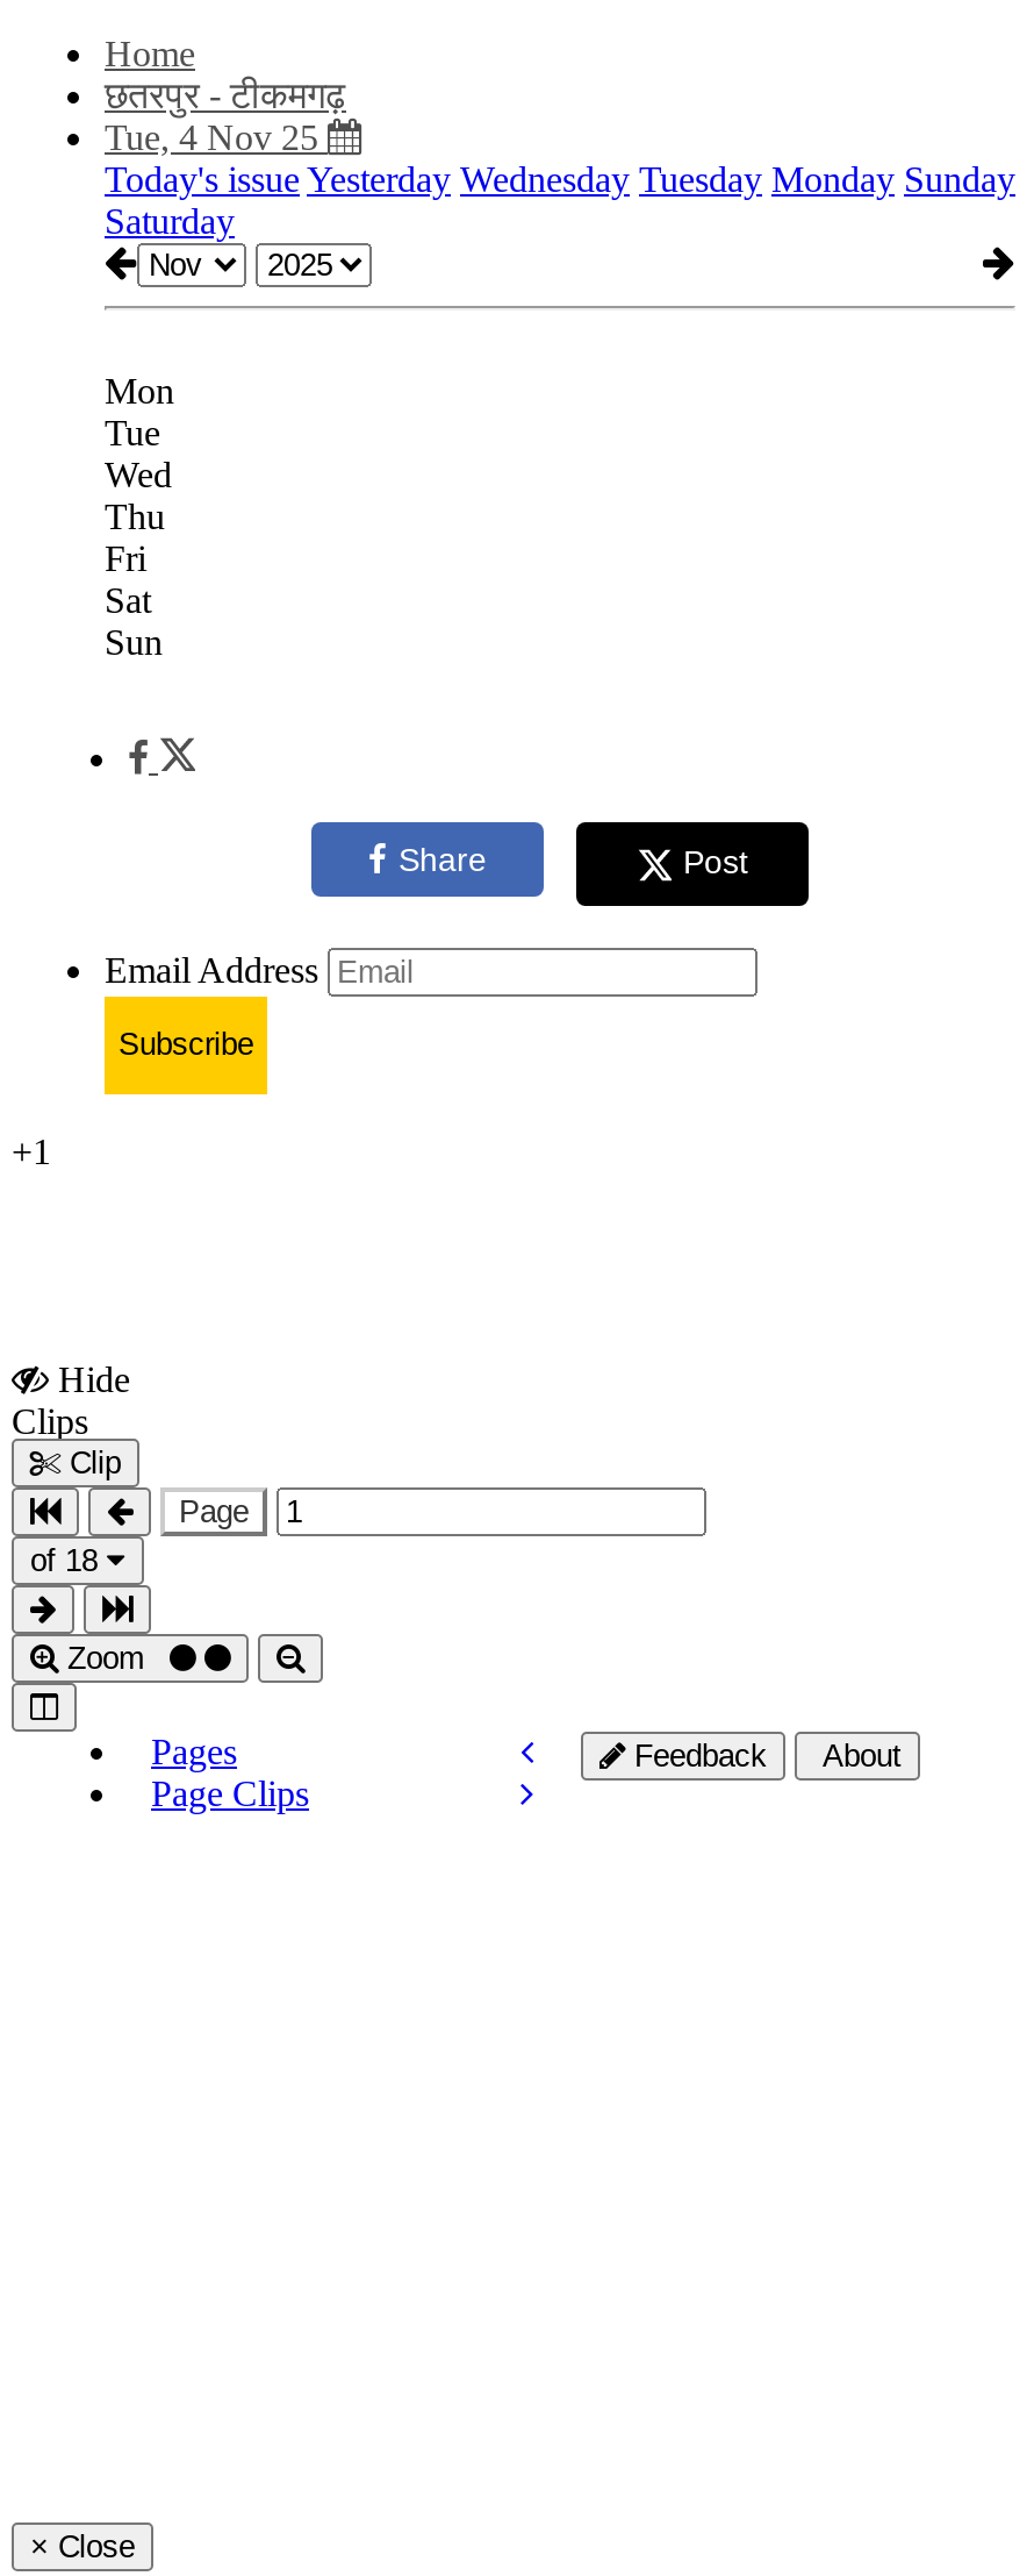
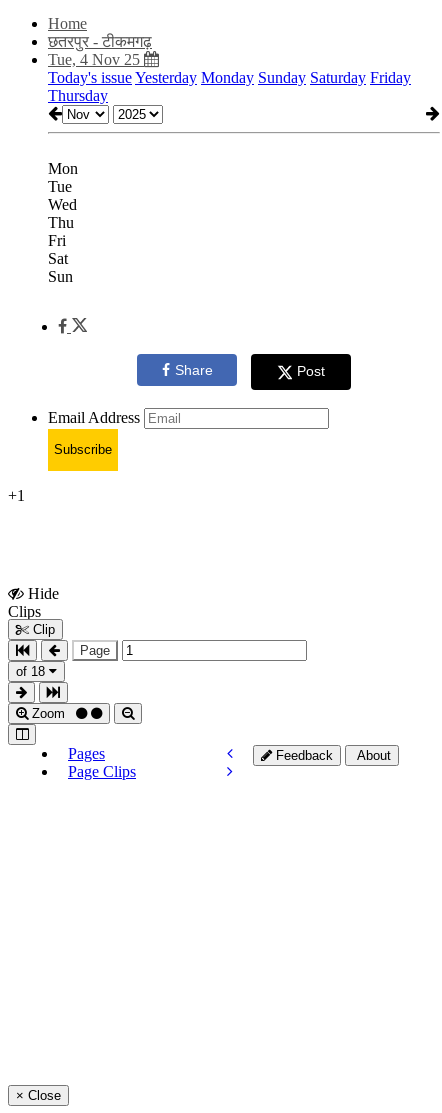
[105,159,1015,241] Today's issue Yesterday Wednesday Tuesday Monday Sunday | Saturday -> [48,69,411,104] Today's issue Yesterday Monday Sunday Saturday Friday | Thursday

